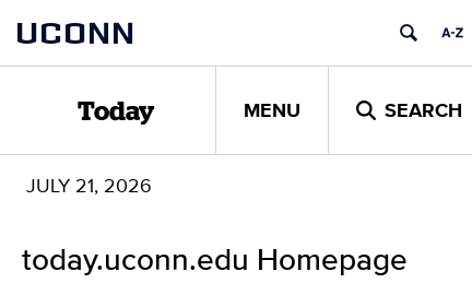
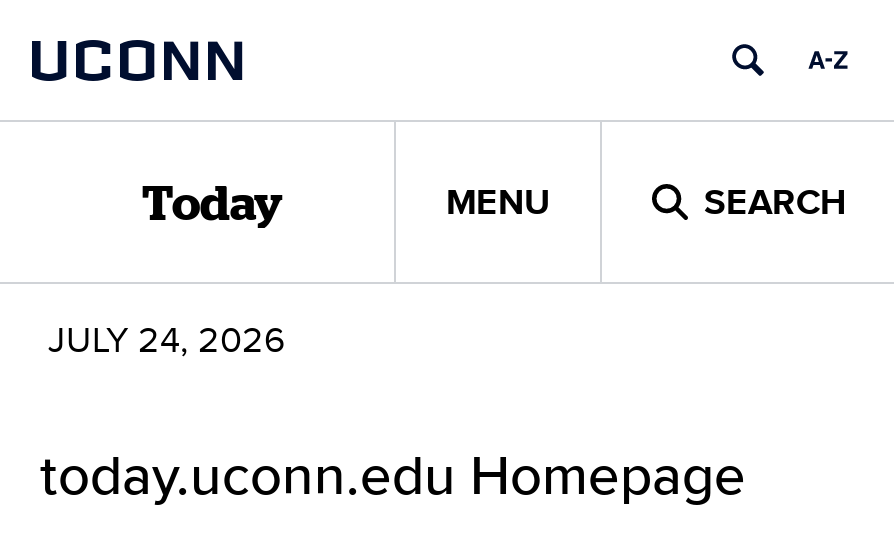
[26,172,152,199] JULY 21, 2026 -> [48,314,286,364] JULY 24, 2026

